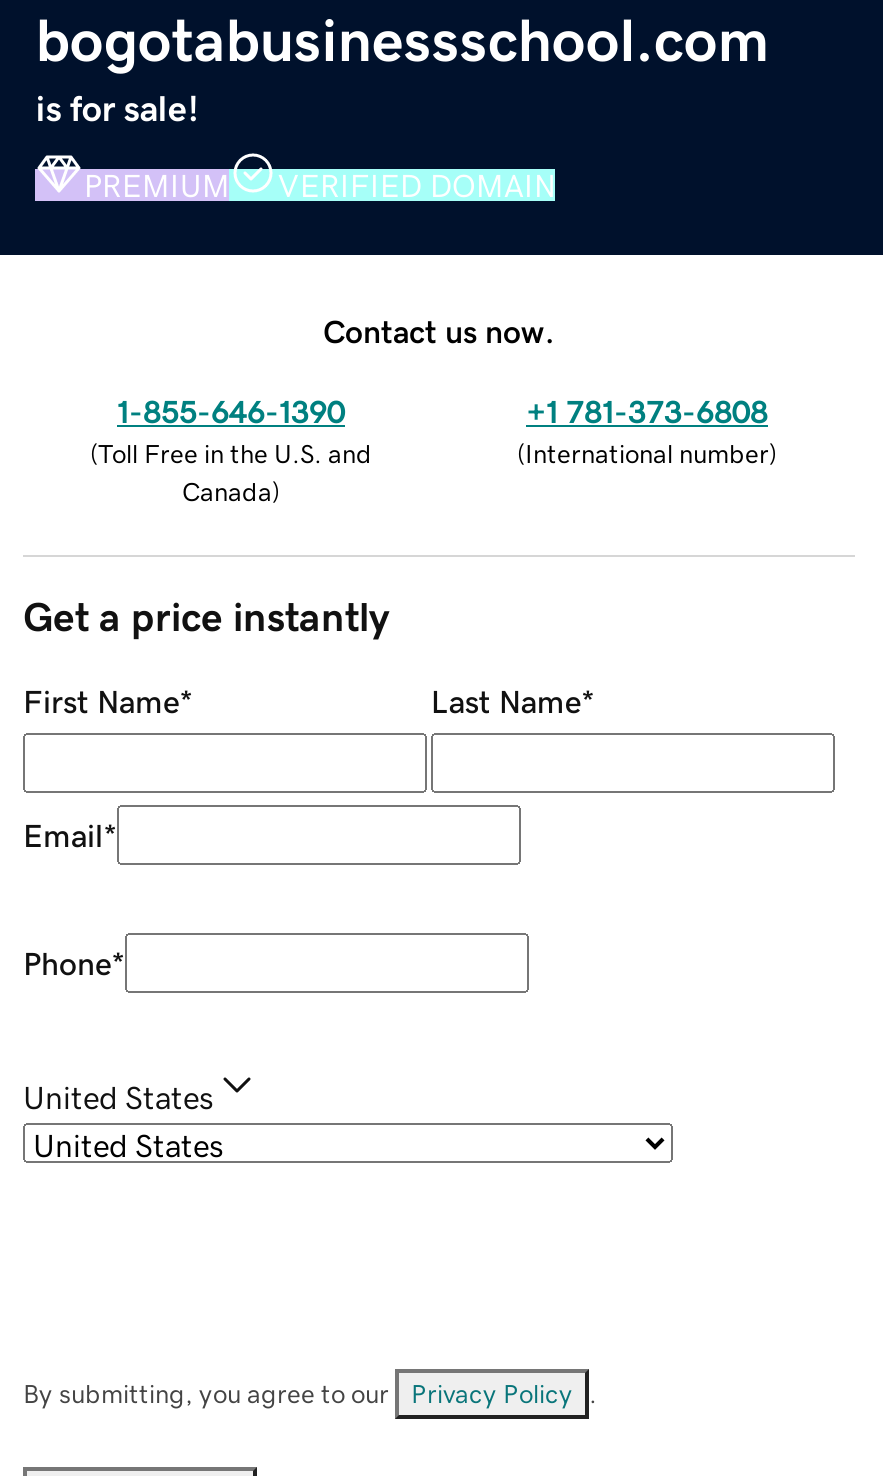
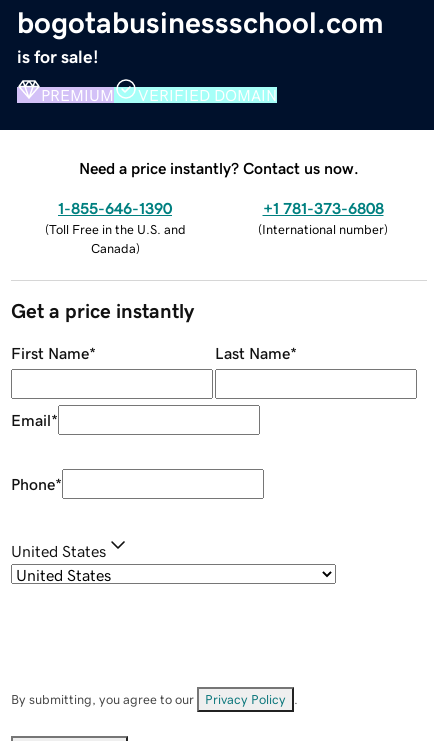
[323,314,555,346] Contact us now. -> [79,160,359,176] Need a price instantly? Contact us now.

